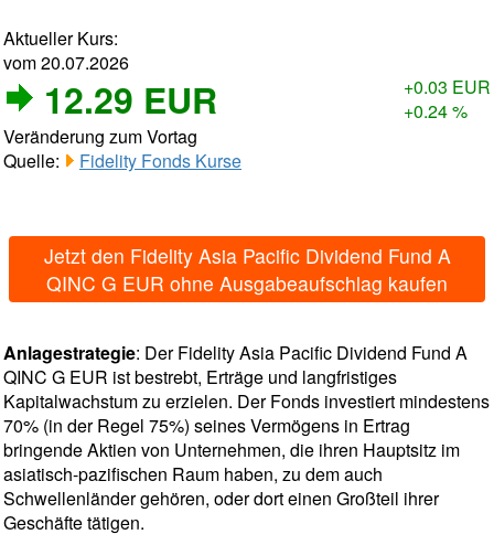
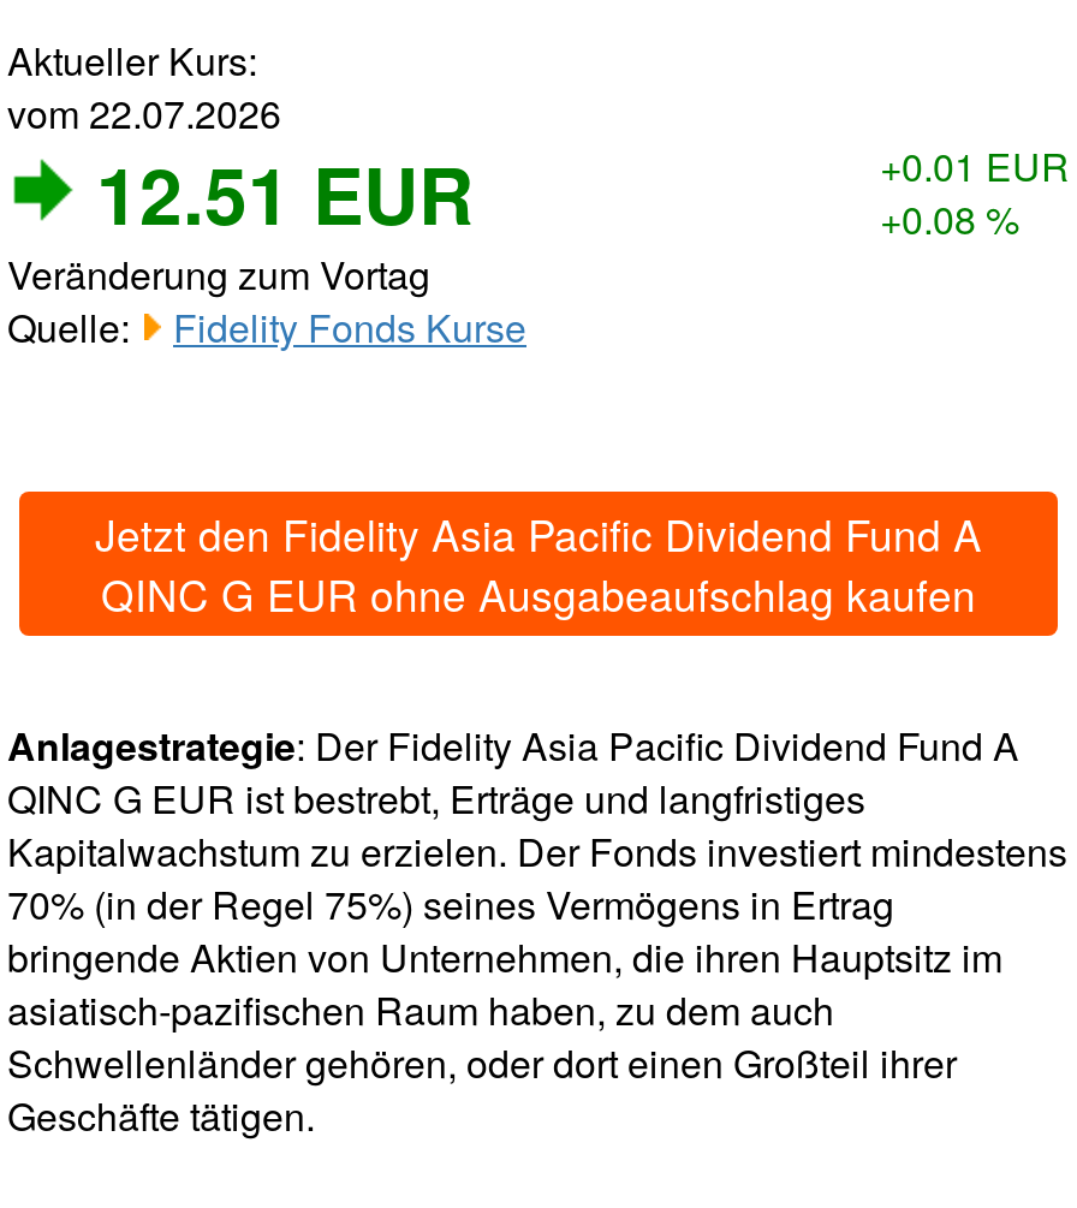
[3,50,129,75] vom 20.07.2026 -> [7,85,281,141] vom 22.07.2026
[44,74,217,125] 12.29 EUR -> [96,138,474,249] 12.51 EUR
[404,74,491,99] +0.03 EUR -> [880,138,1070,194] +0.01 EUR
[404,98,468,124] +0.24 % -> [880,191,1019,246] +0.08 %

